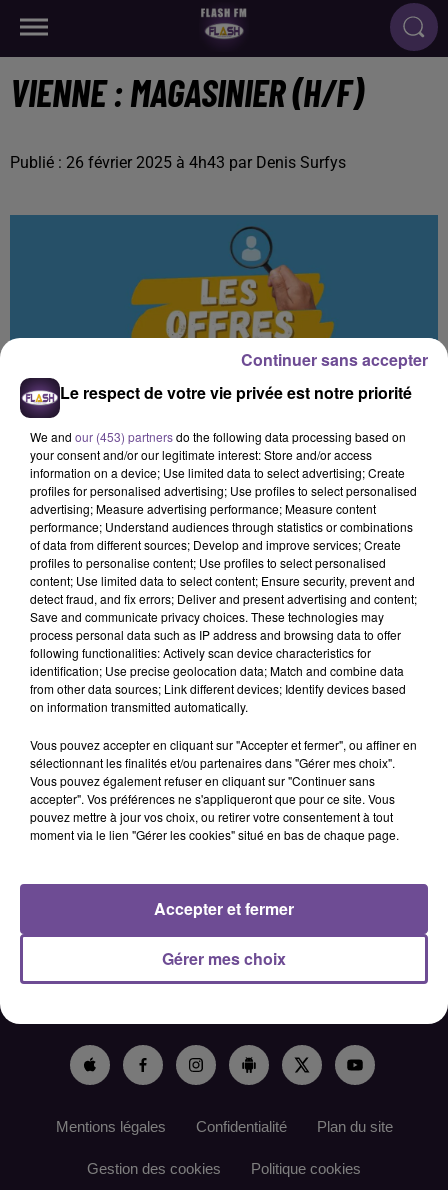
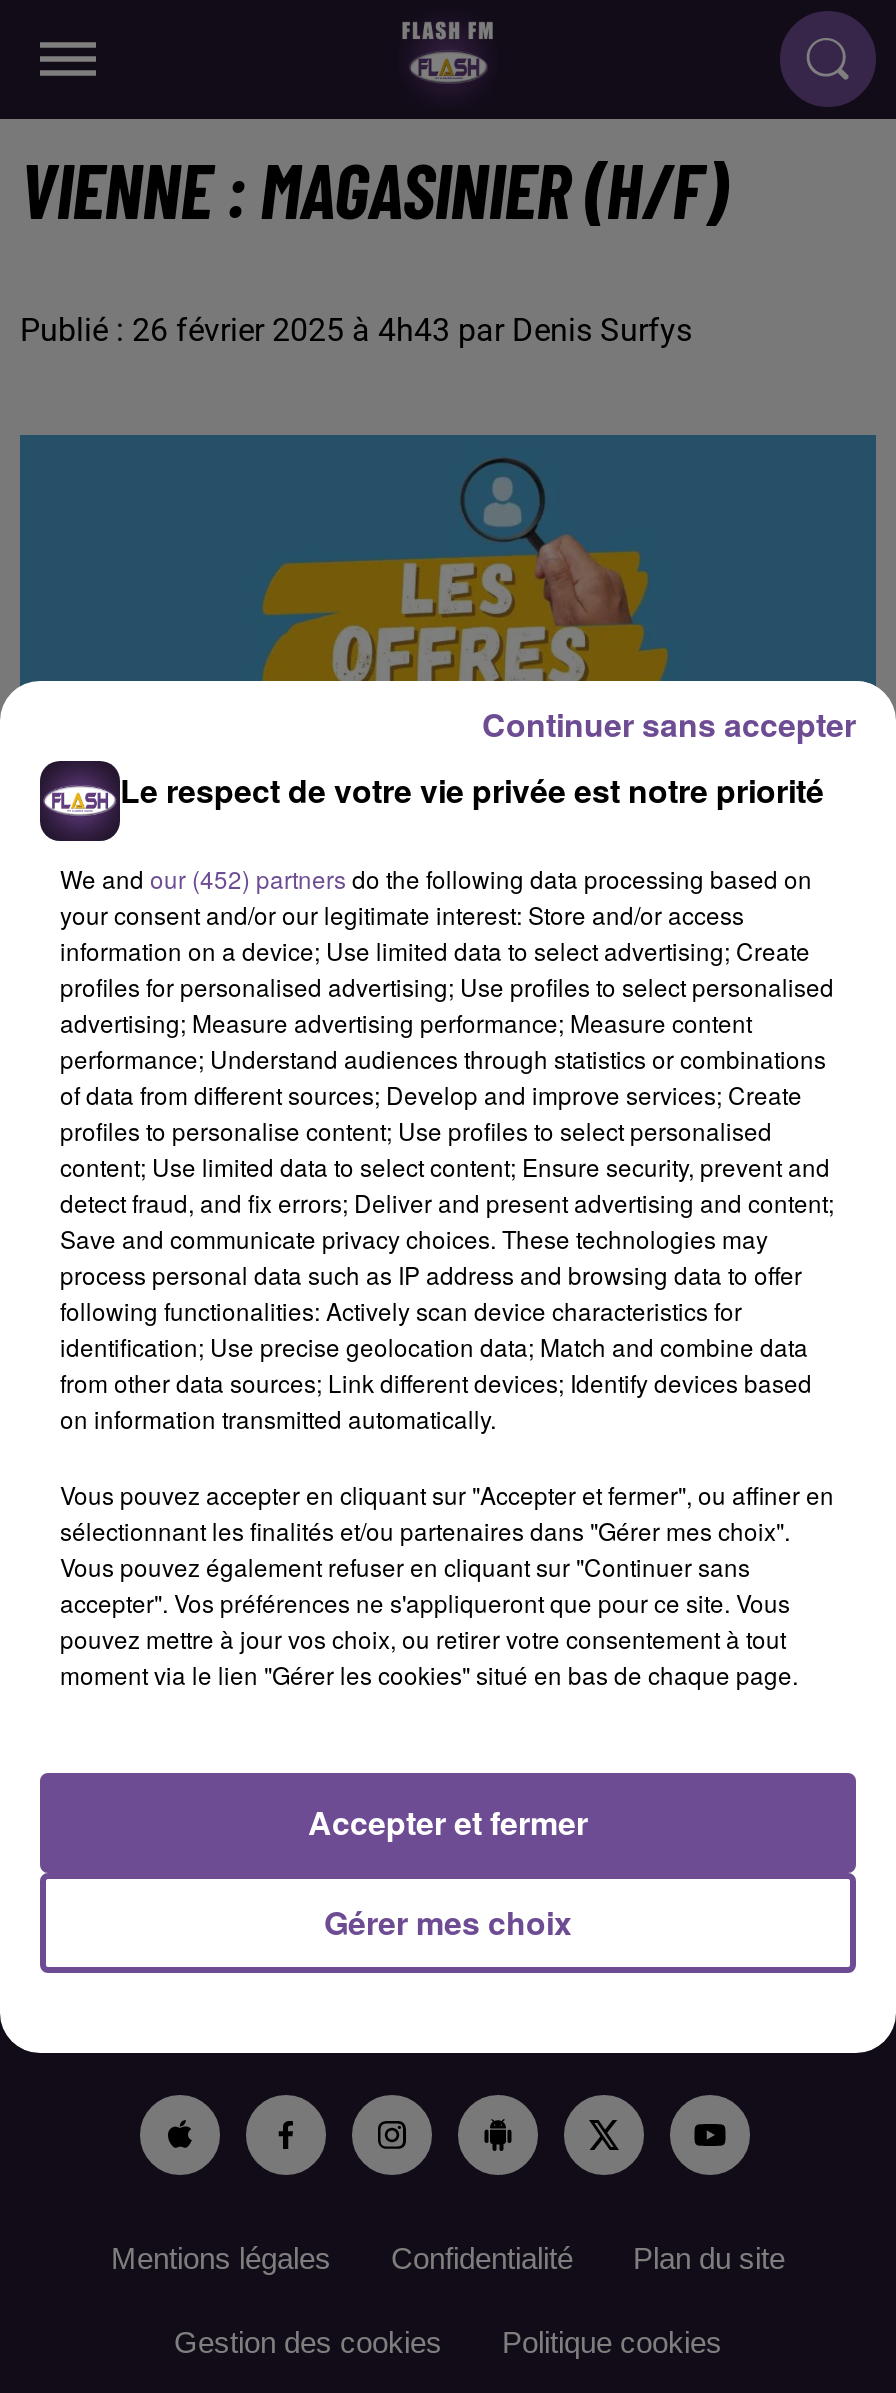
[30,427,406,444] We and our (453) partners do the following data processing based on -> [60,860,812,894] We and our (452) partners do the following data processing based on

